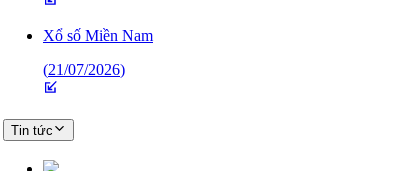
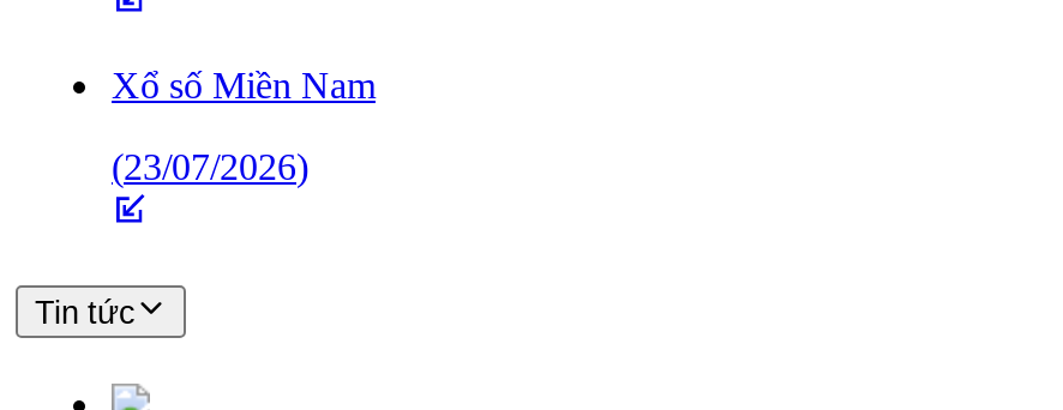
[43,61,125,78] (21/07/2026) -> [112,147,308,187] (23/07/2026)

